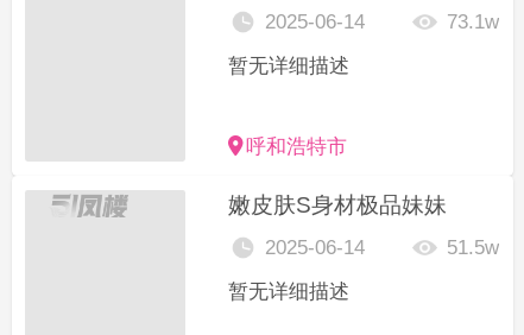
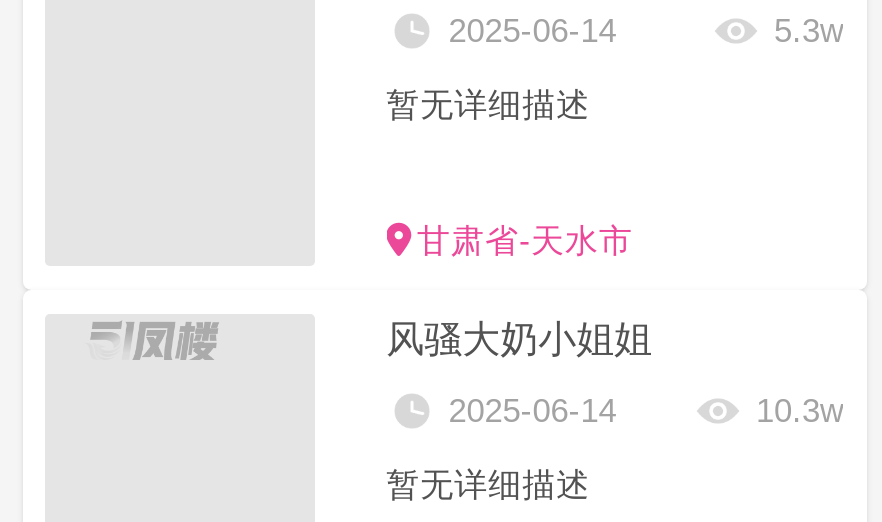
[447,11,500,33] 73.1w -> [774,12,844,50] 5.3w
[246,135,347,158] 呼和浩特市 -> [417,222,633,260] 甘肃省-天水市
[228,192,446,217] 嫩皮肤S身材极品妹妹 -> [386,317,652,359] 风骚大奶小姐姐
[447,237,500,259] 51.5w -> [756,392,844,430] 10.3w

